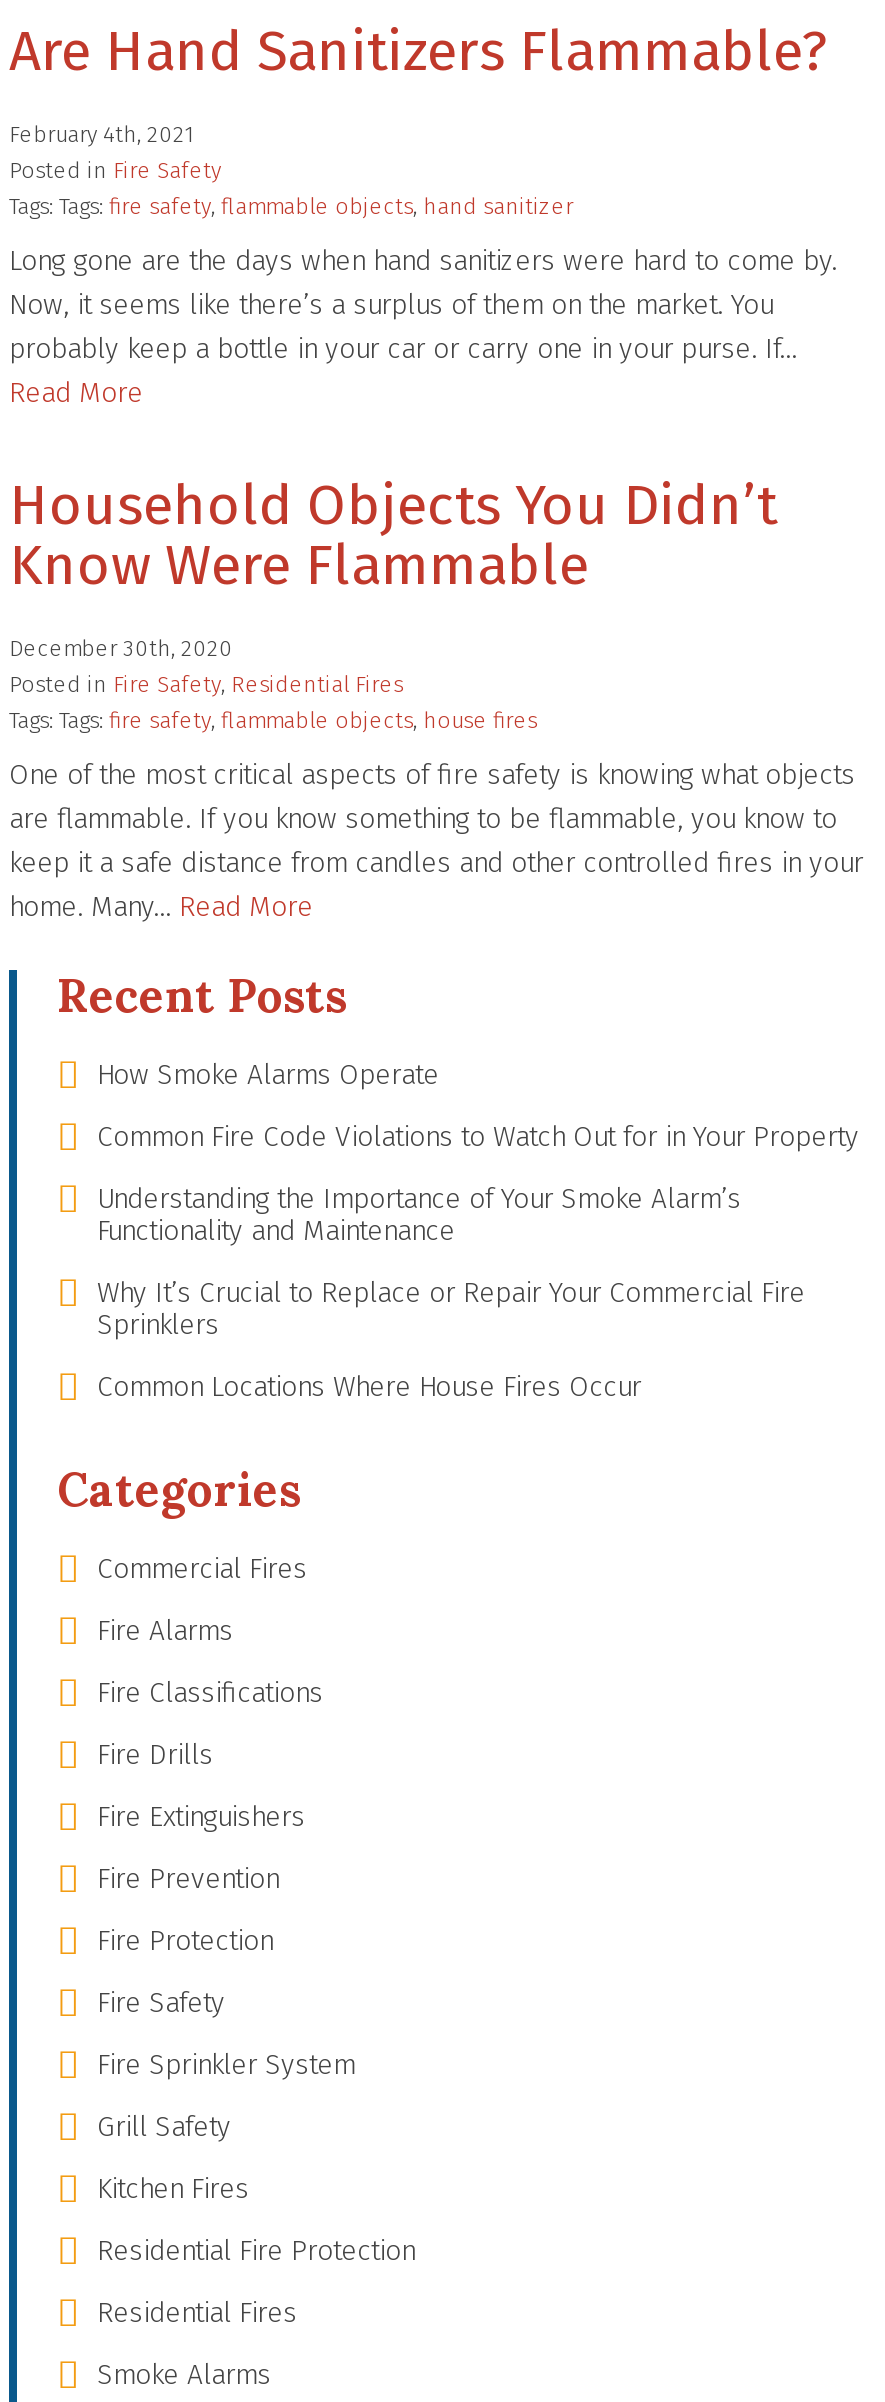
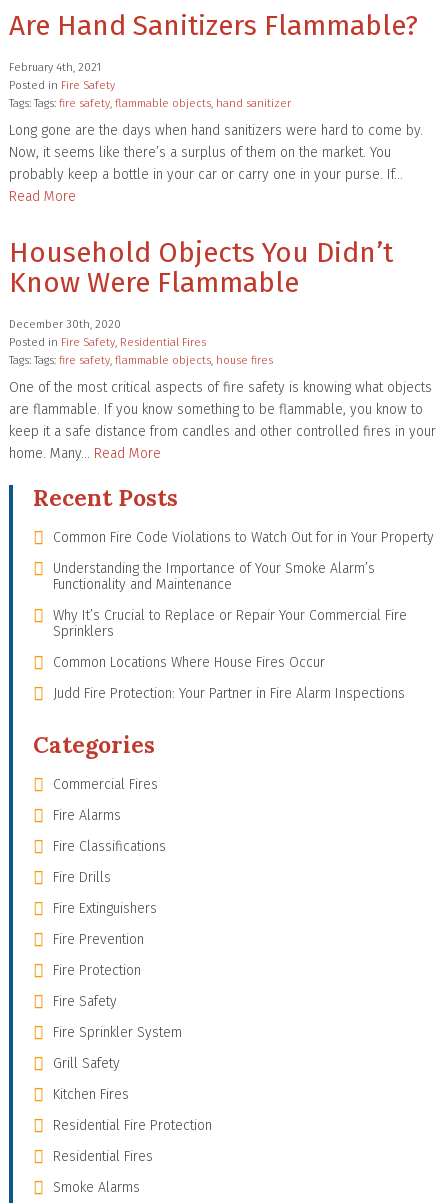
[97,1057,439,1091] How Smoke Alarms Operate -> none
moved [97,1119,859,1403] -> [53,529,434,671]: Common Fire Code Violations to Watch Out for in Your Property | Understanding the Importance of Your Smoke Alarm’s | Functionality and Maintenance | Why It’s Crucial to Replace or Repair Your Commercial Fire | Sprinklers | Common Locations Where House Fires Occur
none -> [53,685,405,702] Judd Fire Protection: Your Partner in Fire Alarm Inspections

